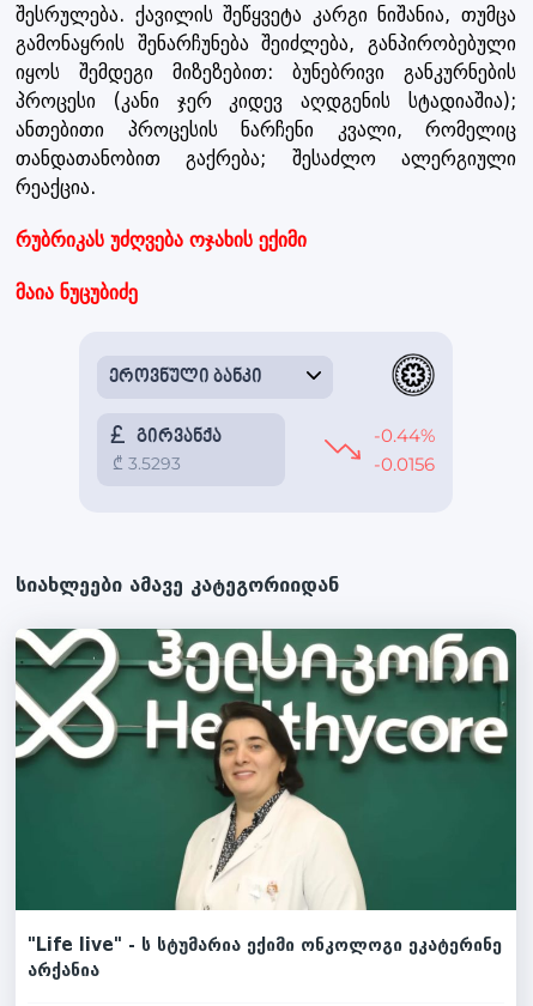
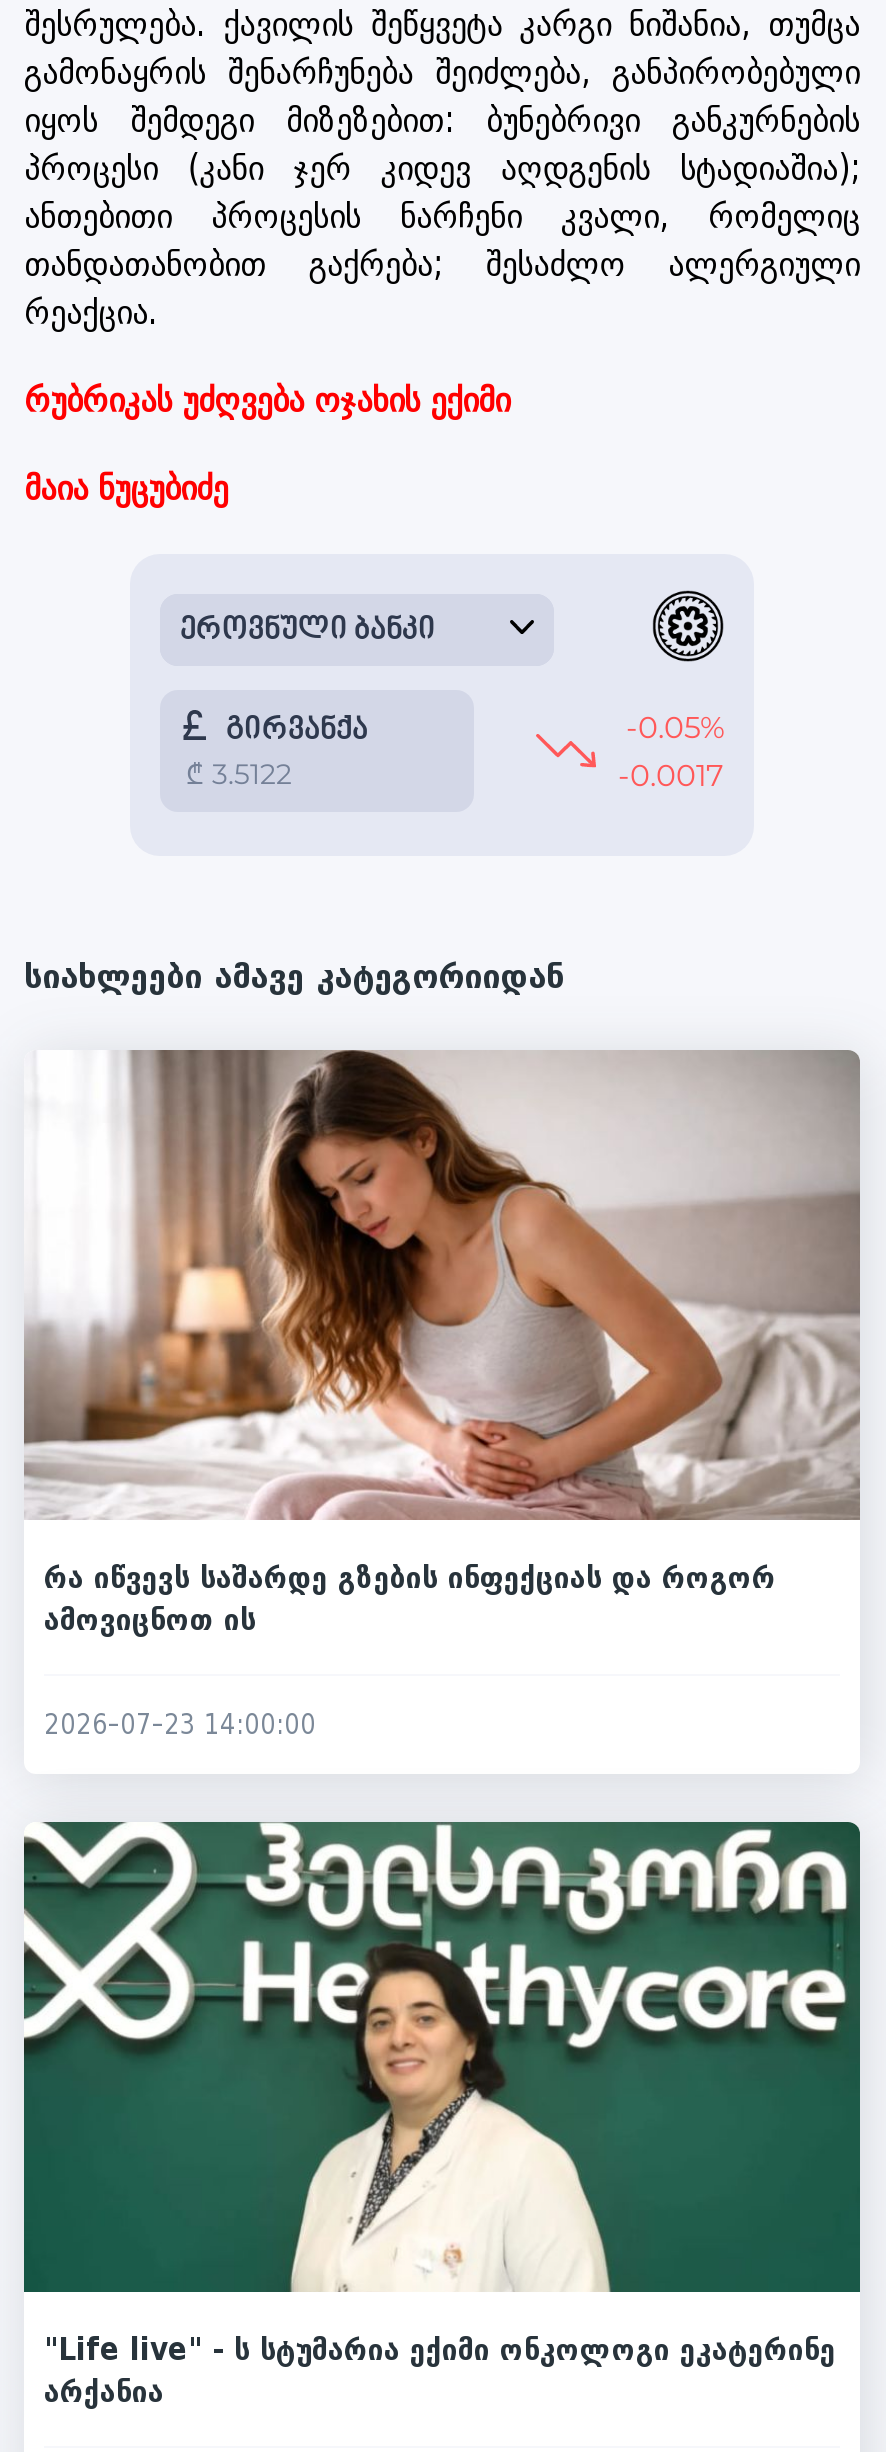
none -> [22,1048,860,1740] [image] | რა იწვევს საშარდე გზების ინფექციას და როგორ | ამოვიცნოთ ის | 2026-07-23 14:00:00

